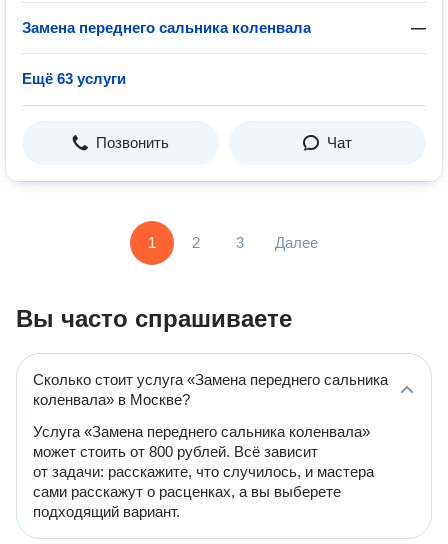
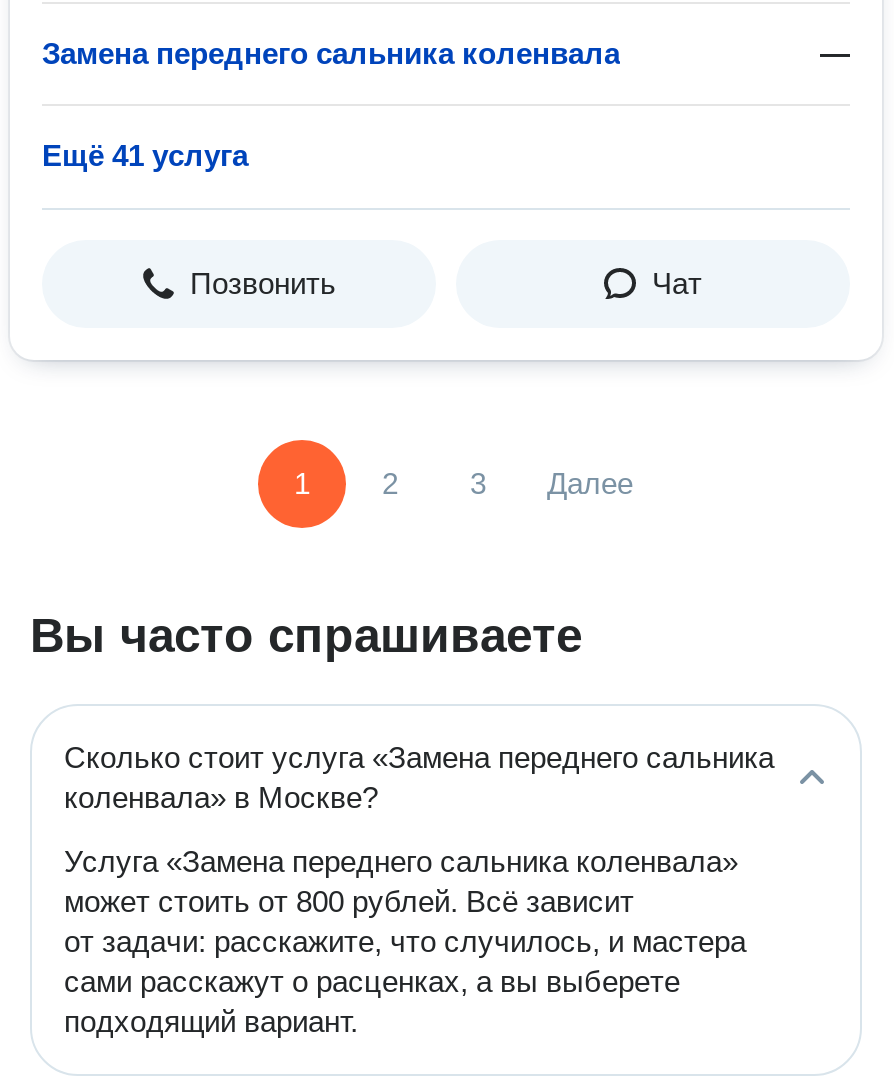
[22,70,126,87] Ещё 63 услуги -> [42,138,248,172] Ещё 41 услуга

